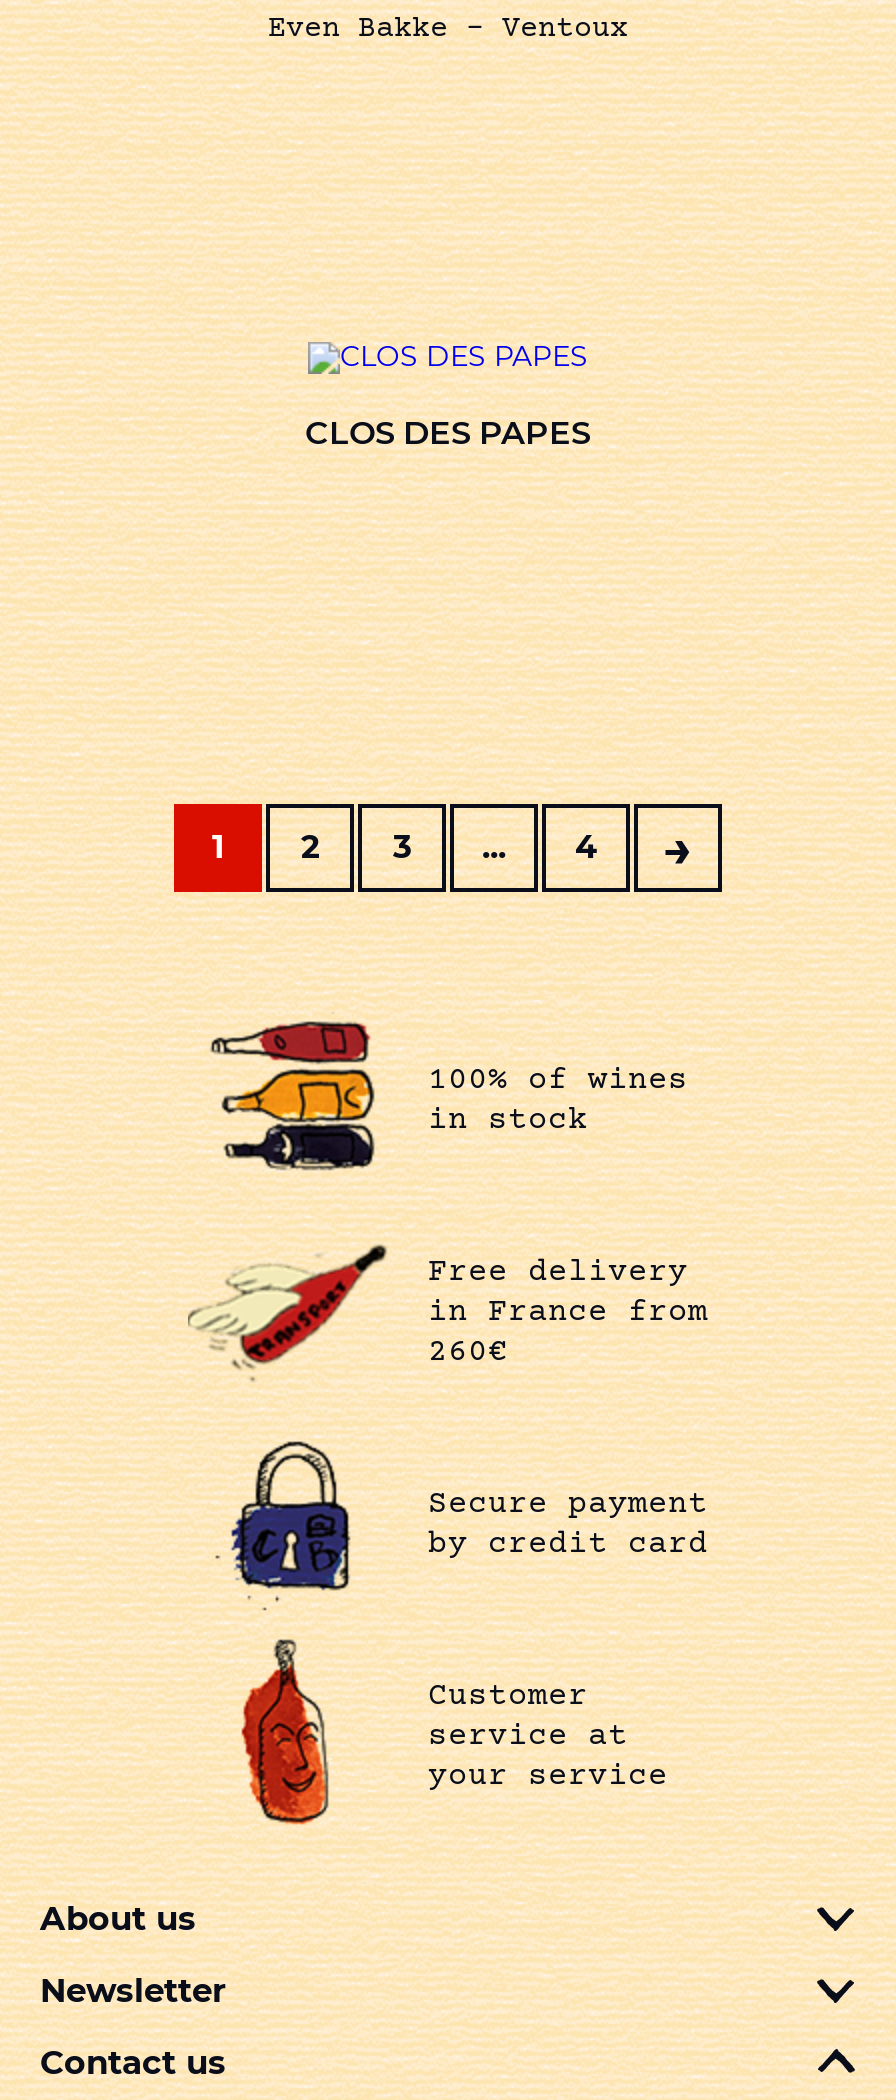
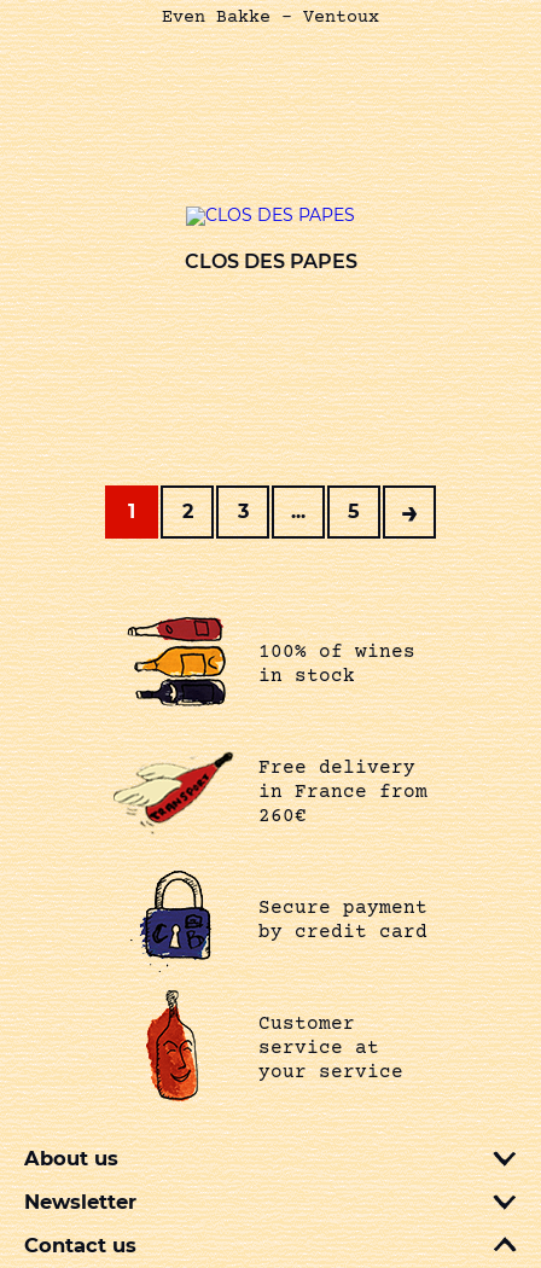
[575,829,597,867] 4 -> [348,500,360,523] 5

